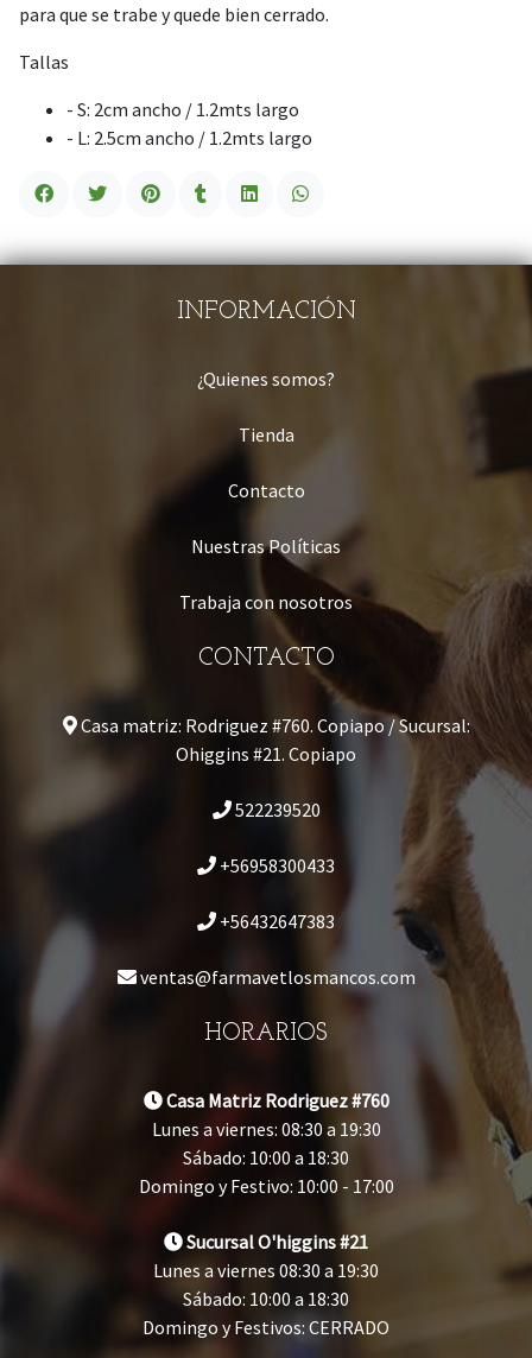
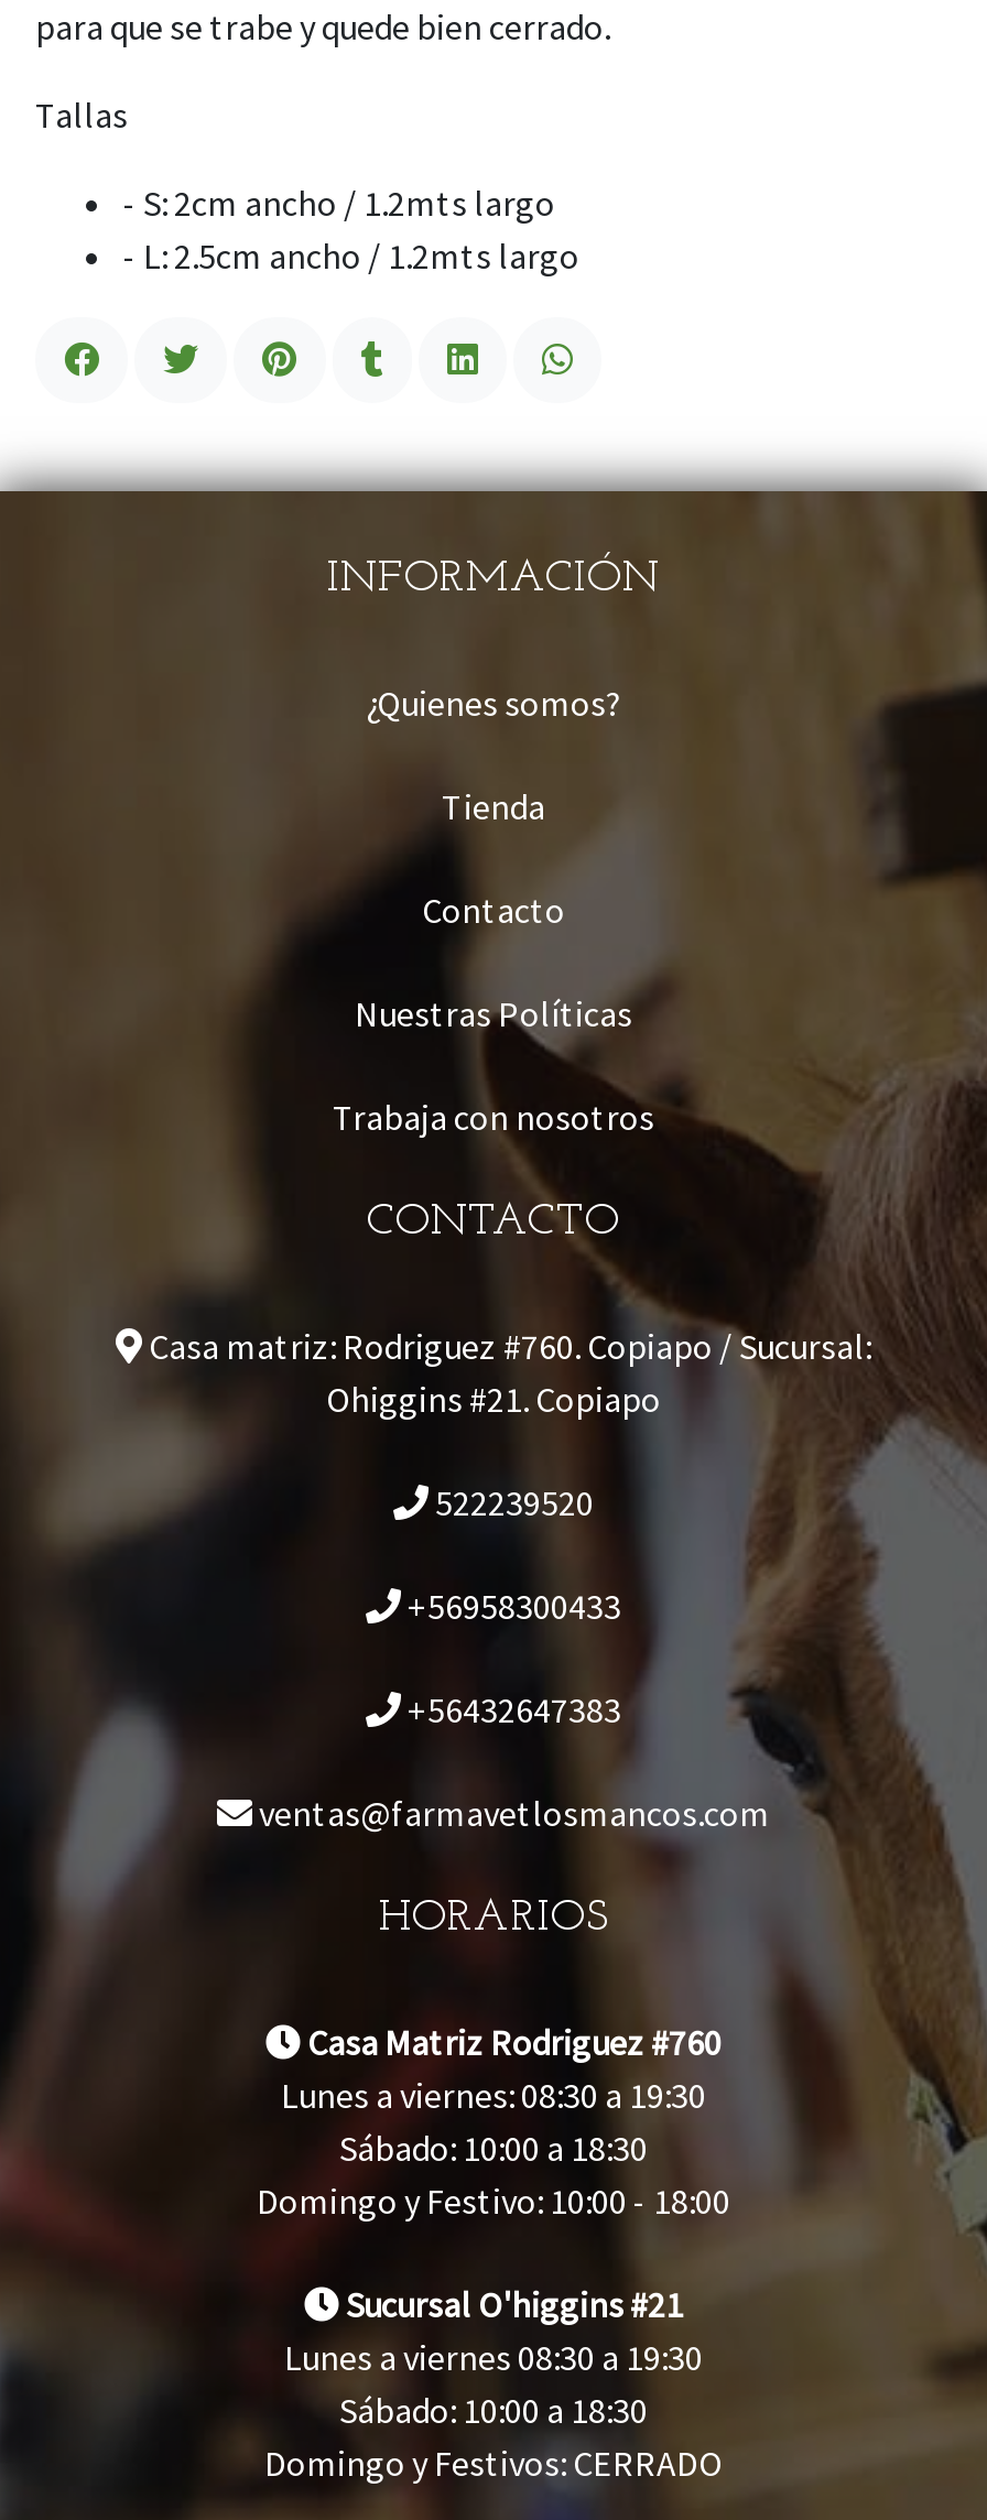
[138,1174,394,1198] Domingo y Festivo: 10:00 - 17:00 -> [257,2179,730,2223] Domingo y Festivo: 10:00 - 18:00

